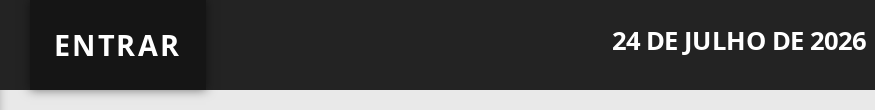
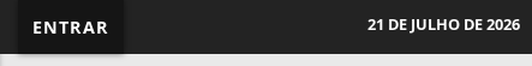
[612,22,866,58] 24 DE JULHO DE 2026 -> [367,13,520,35] 21 DE JULHO DE 2026

